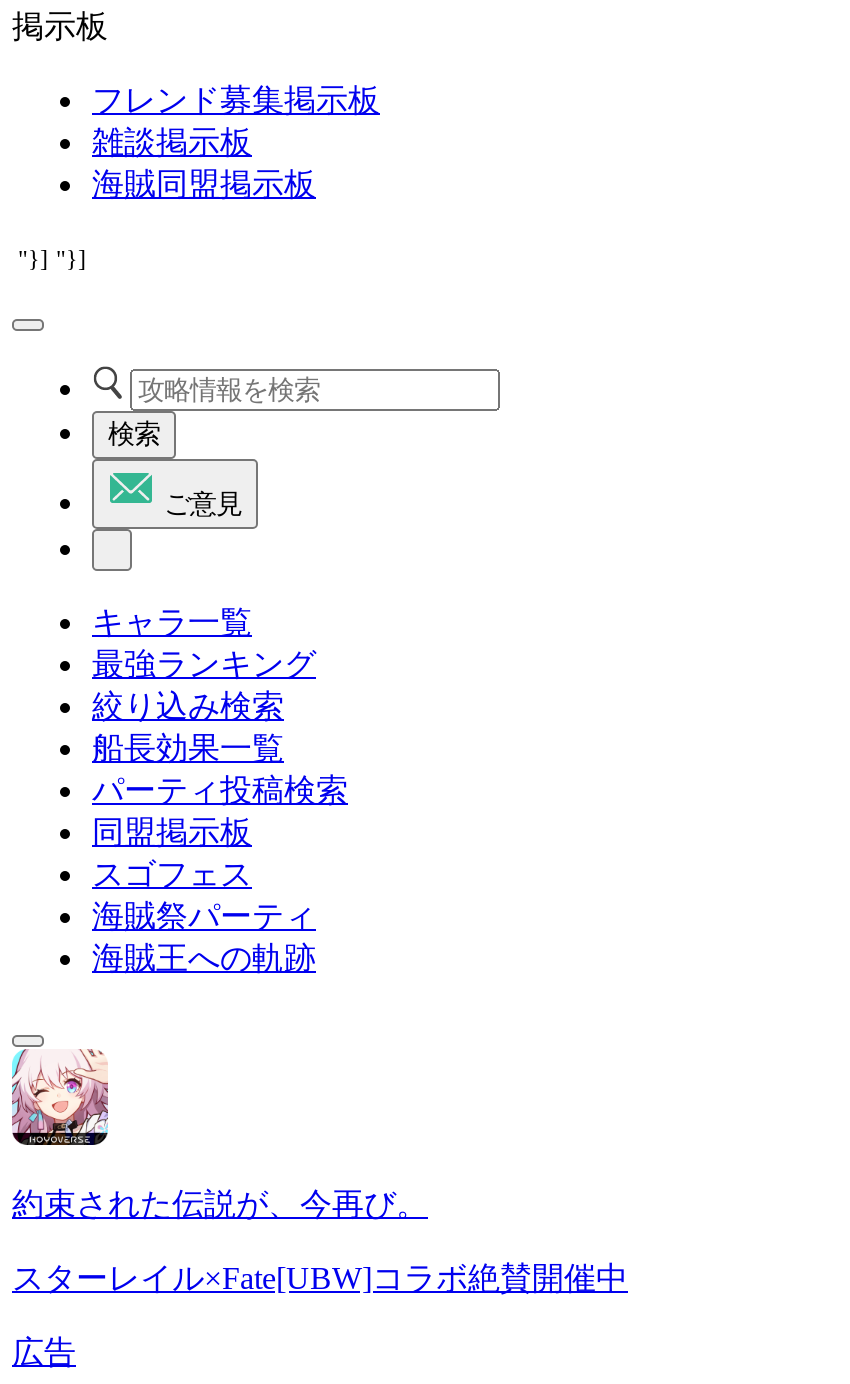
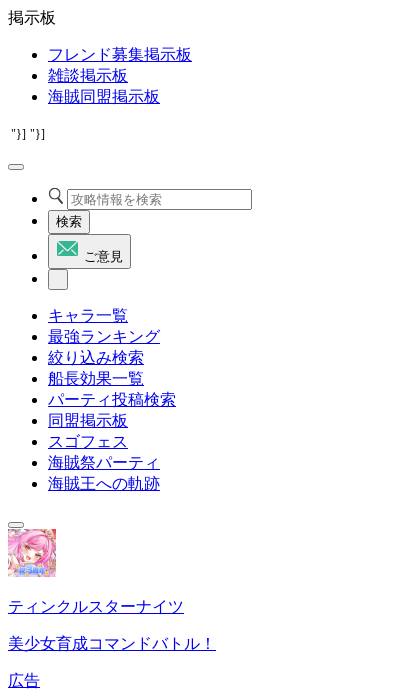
[10,1047,428,1221] [image] | 約束された伝説が、今再び。 -> [7,528,184,615] [image] | ティンクルスターナイツ
[12,1261,628,1295] スターレイル×Fate[UBW]コラボ絶賛開催中 -> [8,635,216,652] 美少女育成コマンドバトル！

